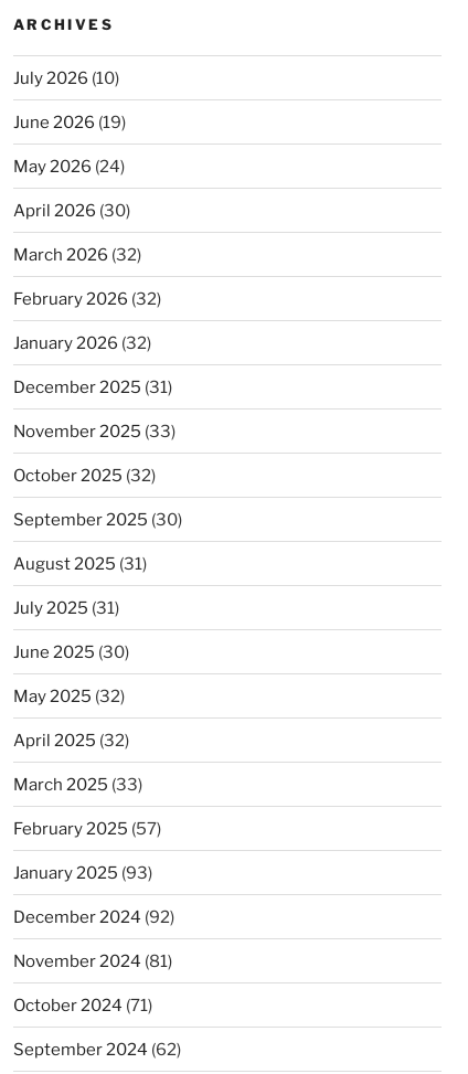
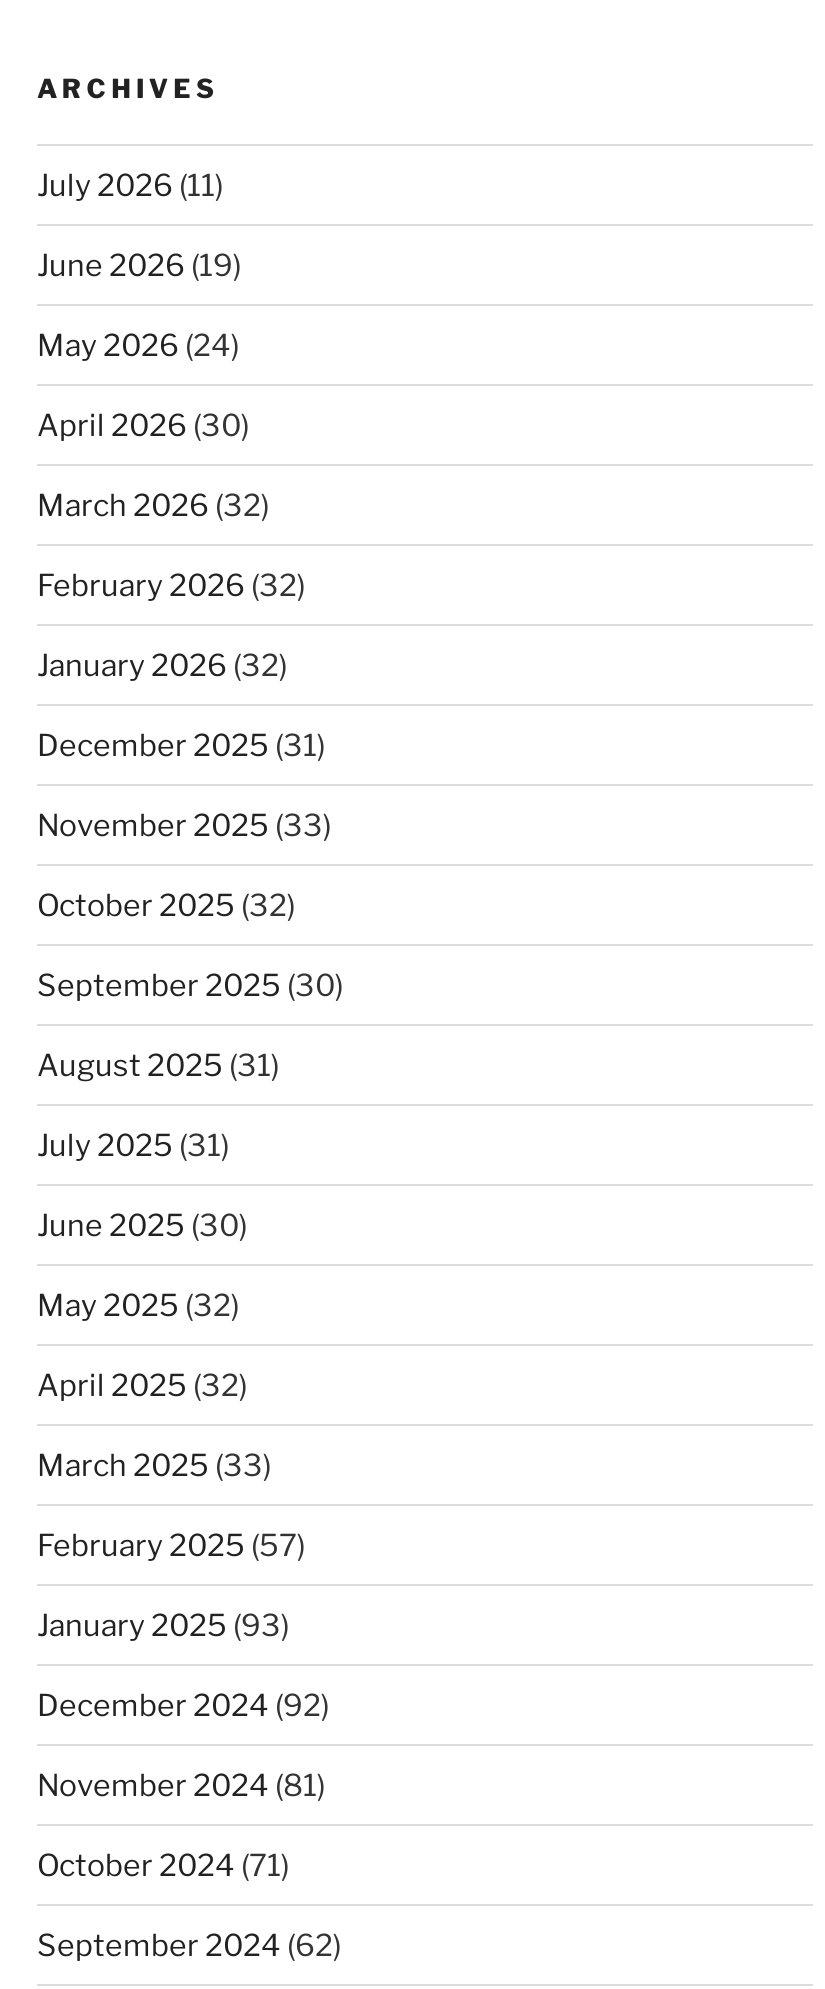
[13,68,119,88] July 2026 (10) -> [37,167,223,203] July 2026 (11)

